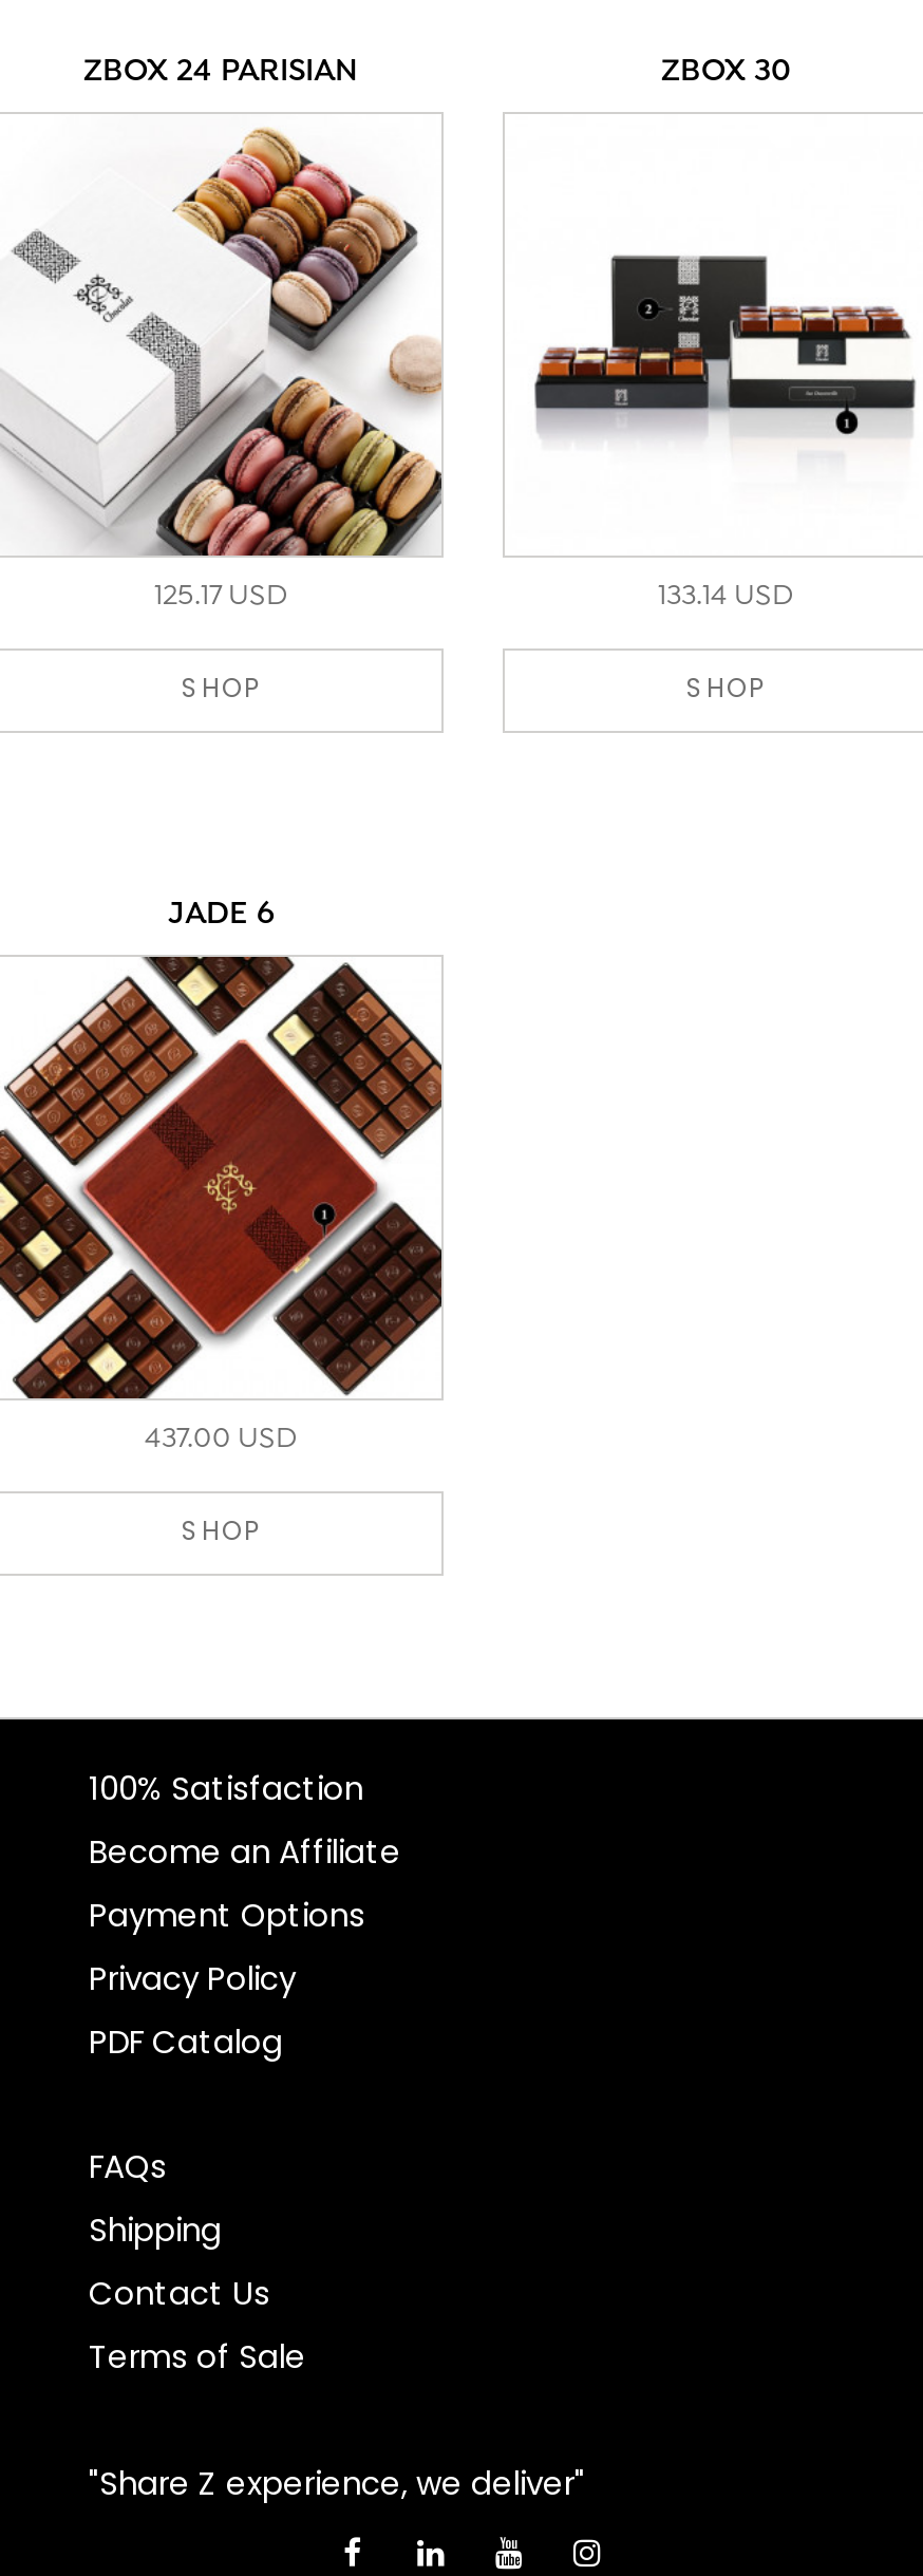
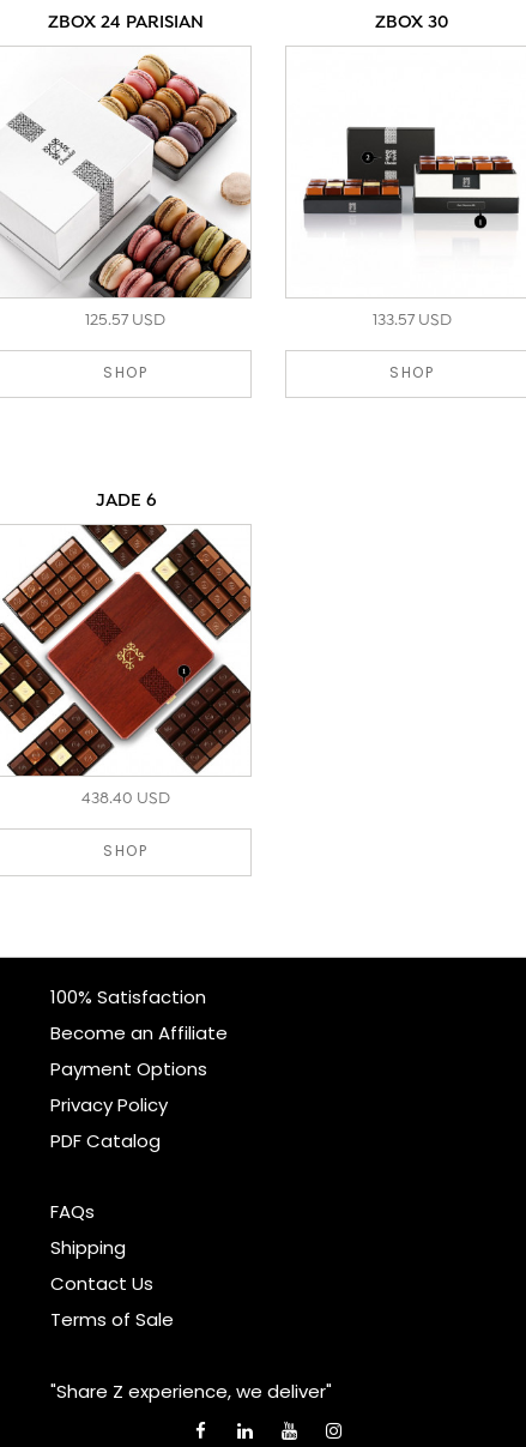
[154,580,287,616] 125.17 USD -> [85,311,165,331] 125.57 USD
[658,580,793,616] 133.14 USD -> [372,311,451,331] 133.57 USD
[145,1423,297,1459] 437.00 USD -> [81,789,170,810] 438.40 USD

